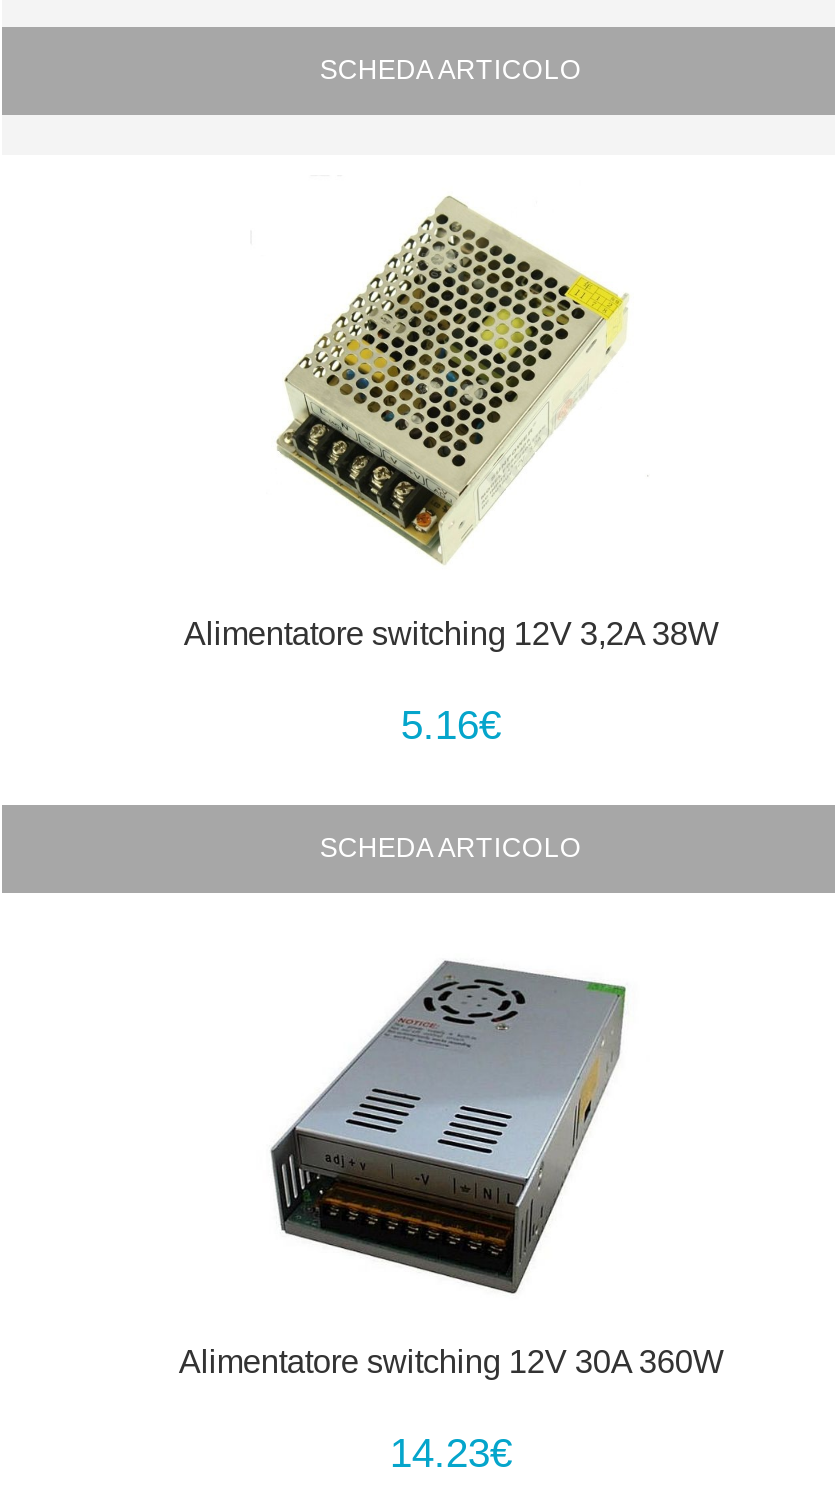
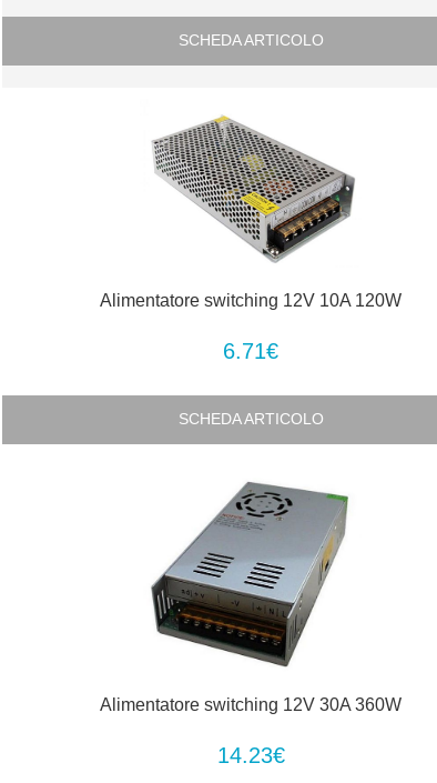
[276,195,628,501] [image] -> [152,112,356,262] [image]
[184,614,718,650] Alimentatore switching 12V 3,2A 38W -> [100,290,402,310] Alimentatore switching 12V 10A 120W
[401,702,501,746] 5.16€ -> [223,339,279,363] 6.71€

